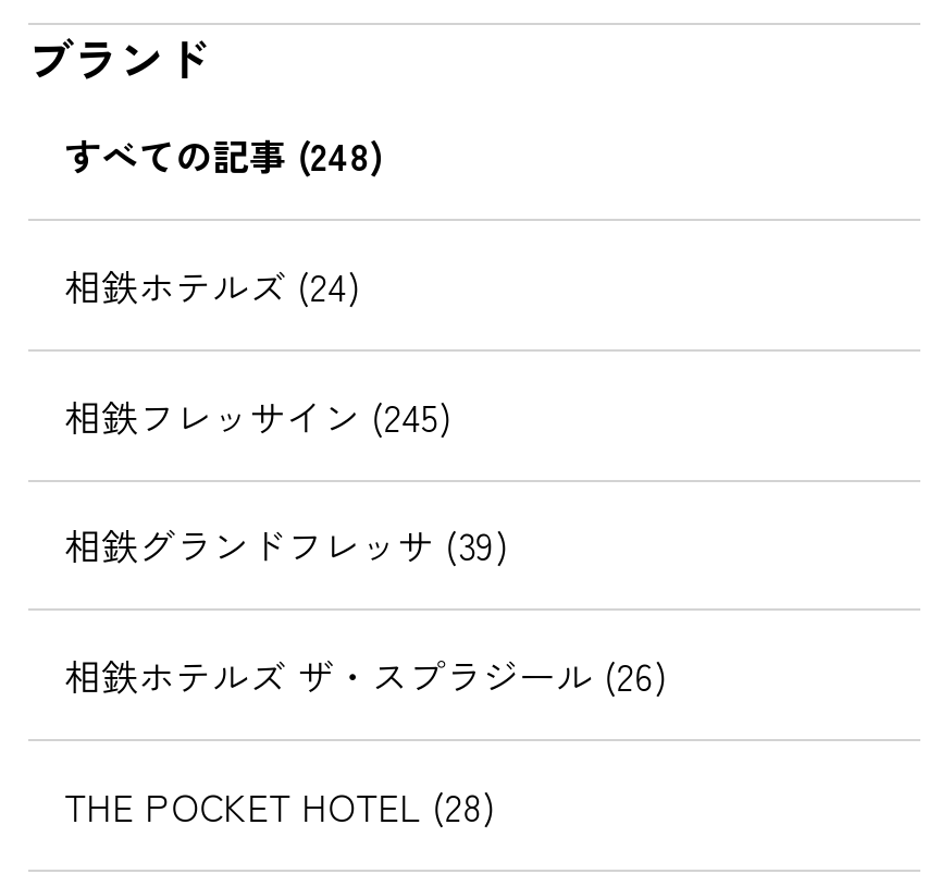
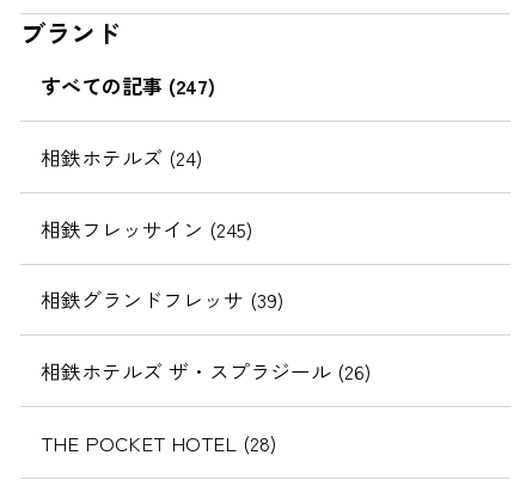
[64,127,382,182] すべての記事 (248) -> [40,70,215,100] すべての記事 (247)

